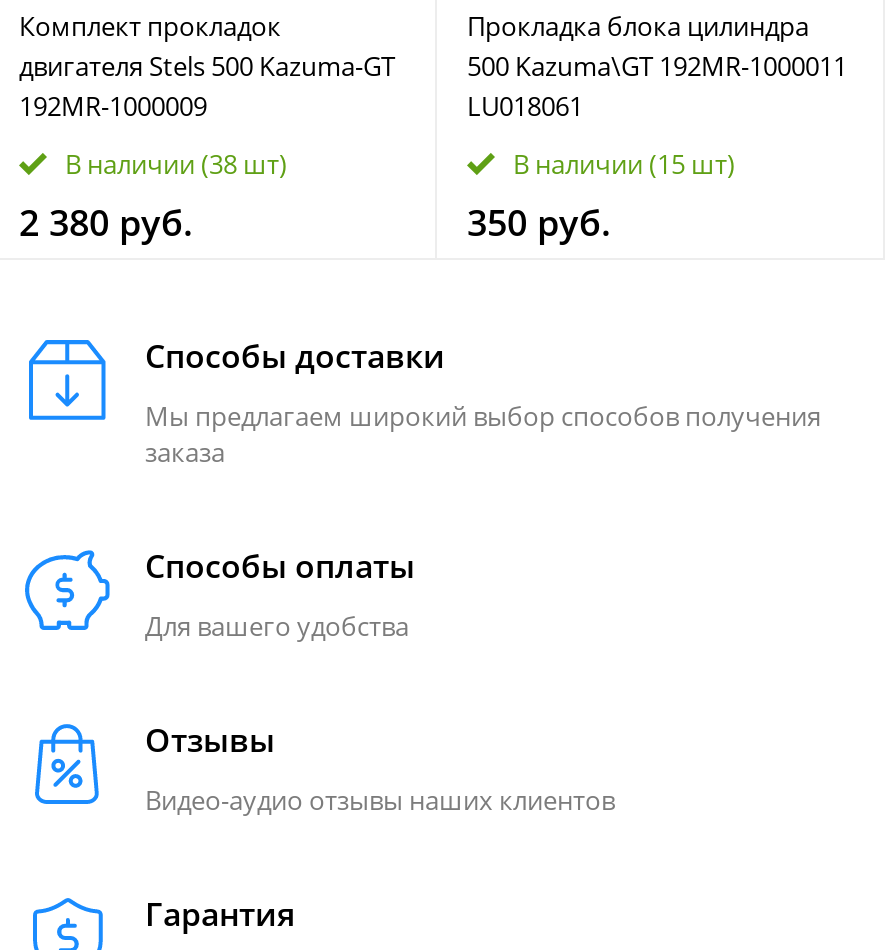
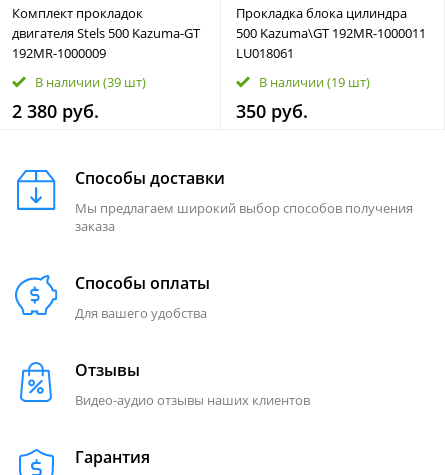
[65,146,287,182] В наличии (38 шт) -> [35,73,146,91] В наличии (39 шт)
[513,146,735,182] В наличии (15 шт) -> [259,73,370,91] В наличии (19 шт)

